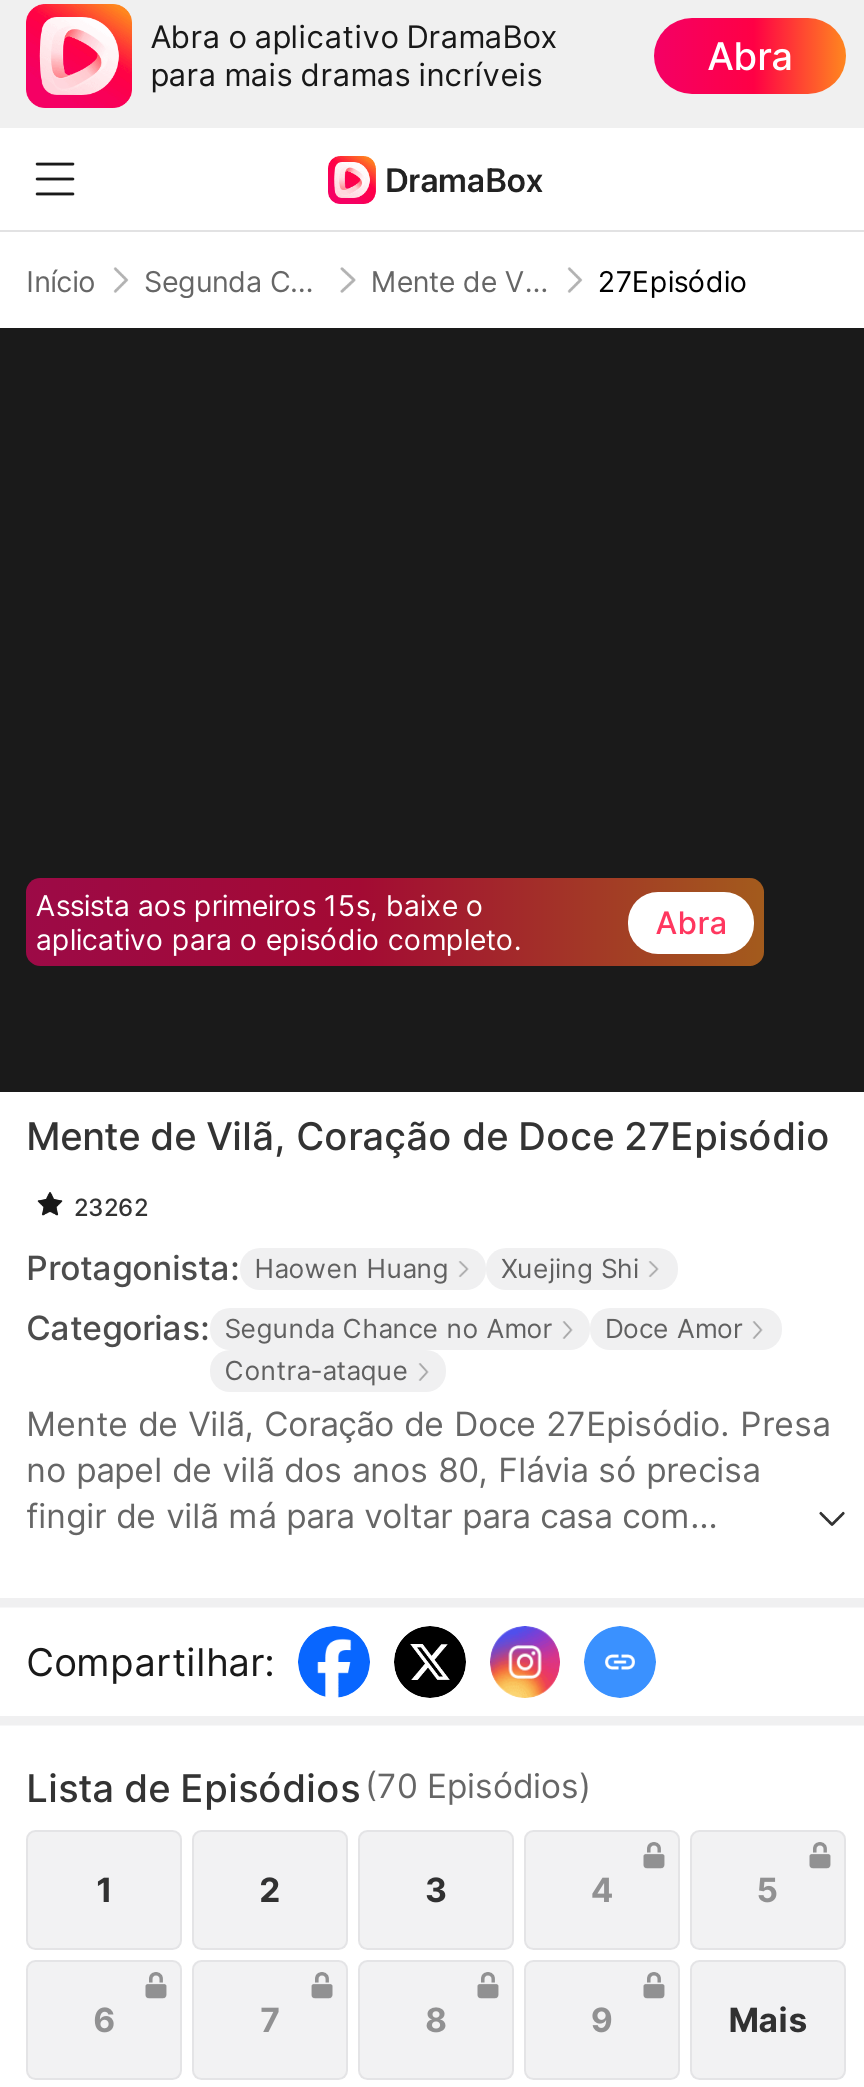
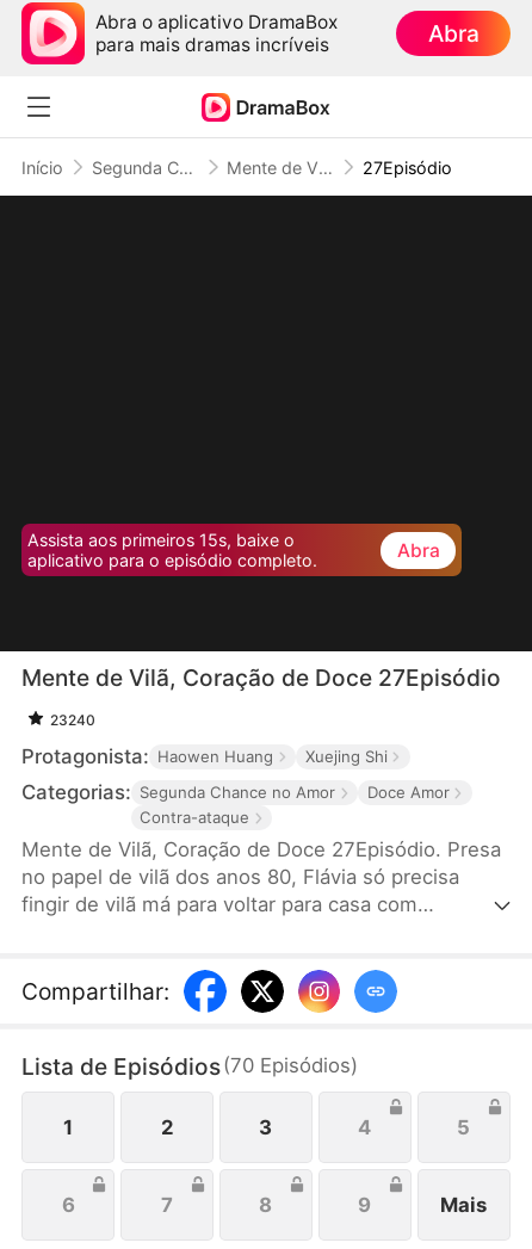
[74,1191,148,1221] 23262 -> [50,711,95,729] 23240

